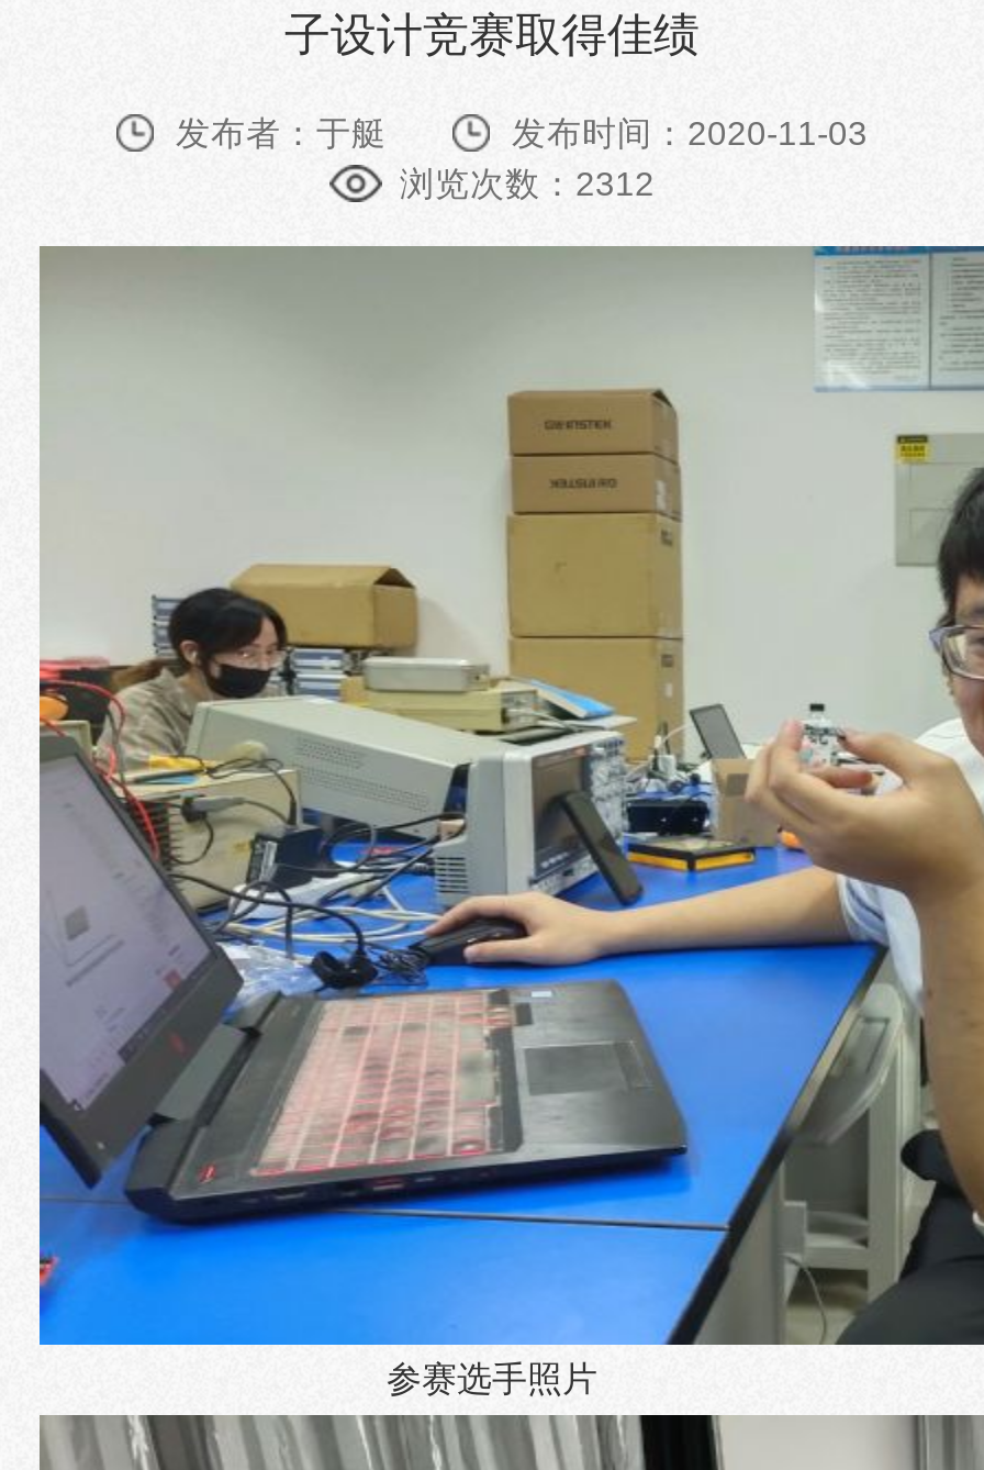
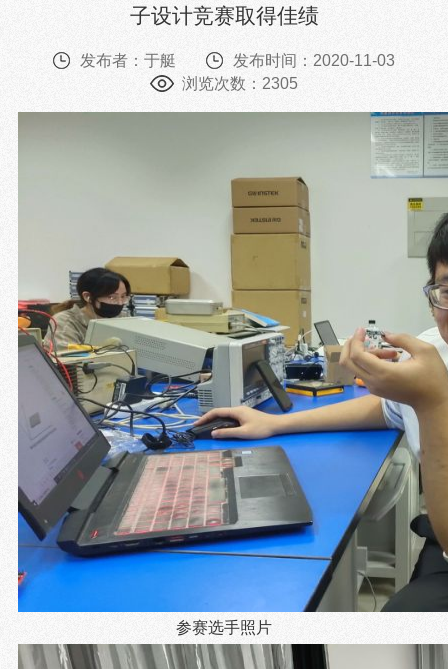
[400,164,655,201] 浏览次数：2312 -> [182,74,298,91] 浏览次数：2305

